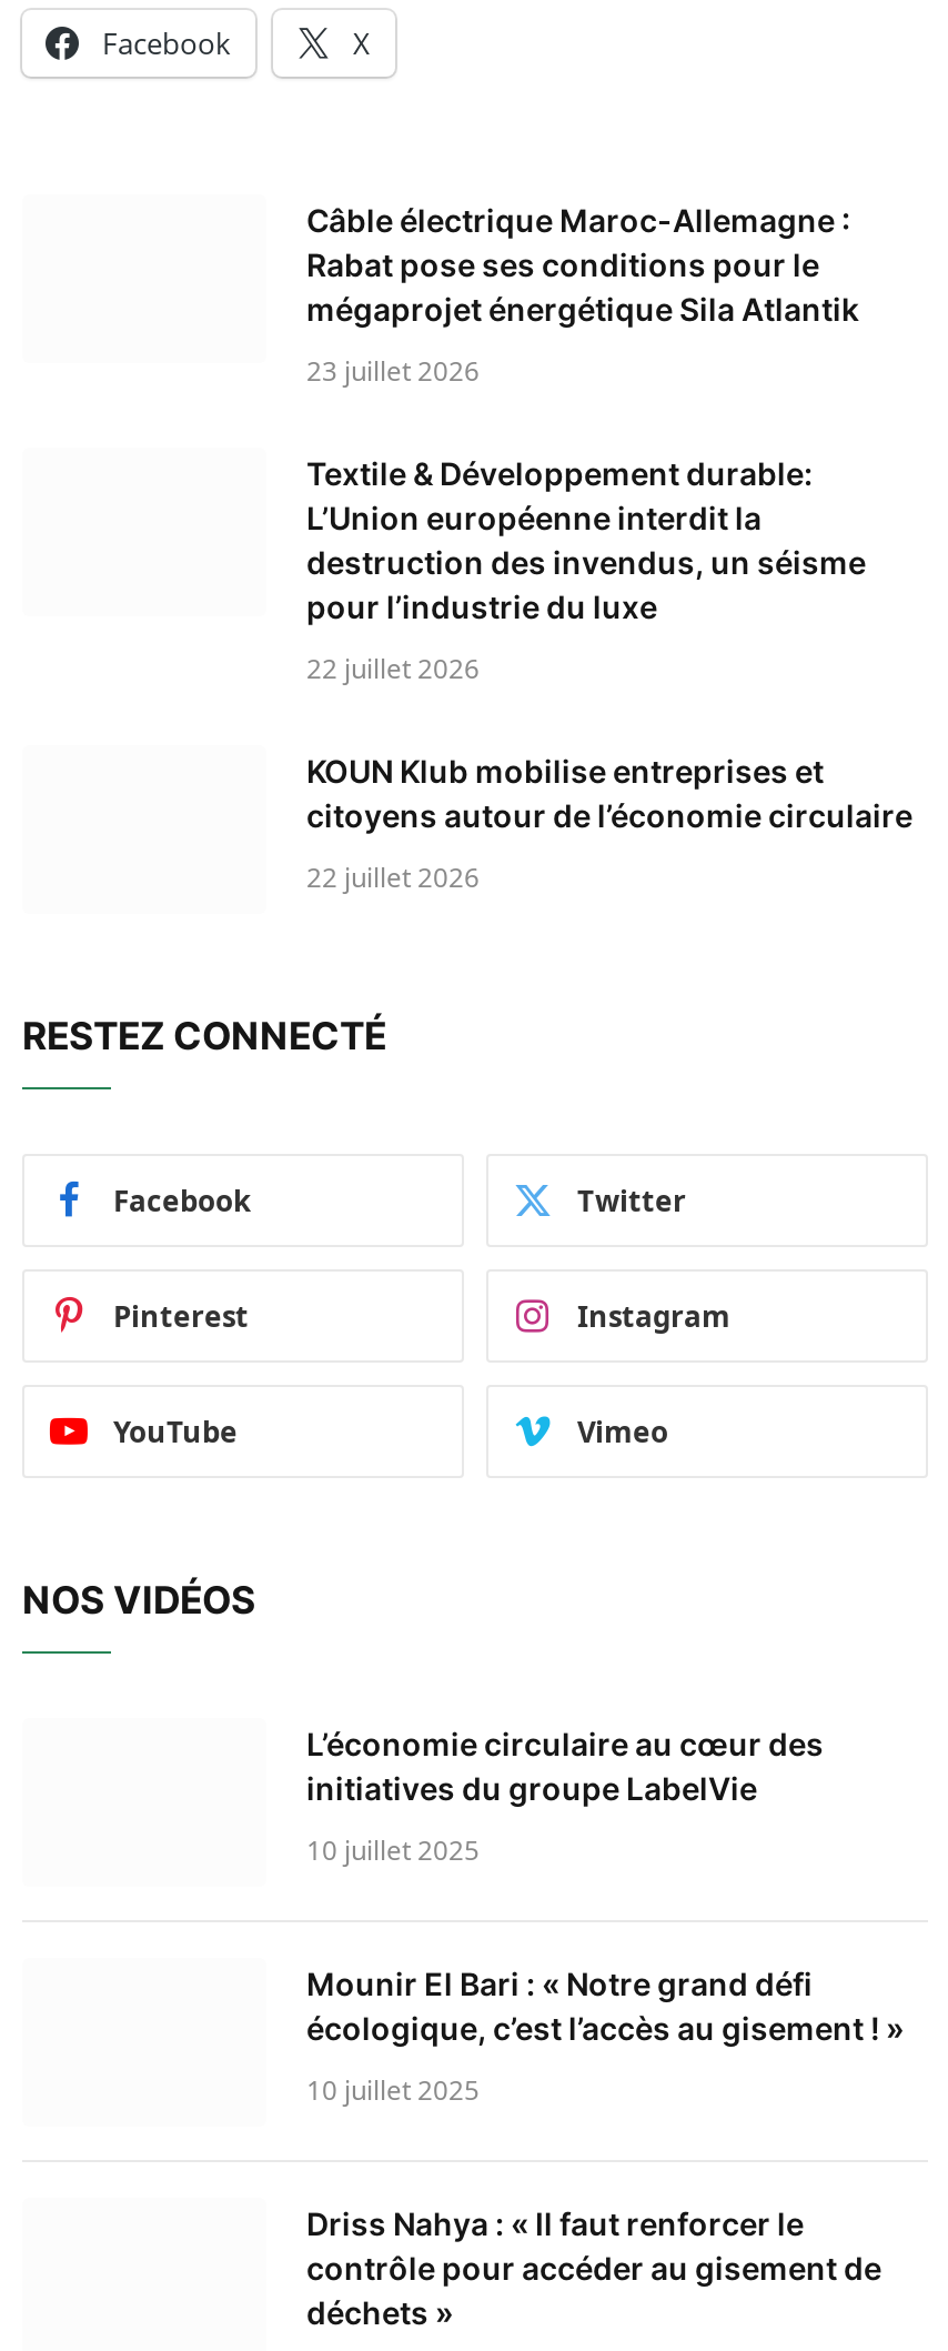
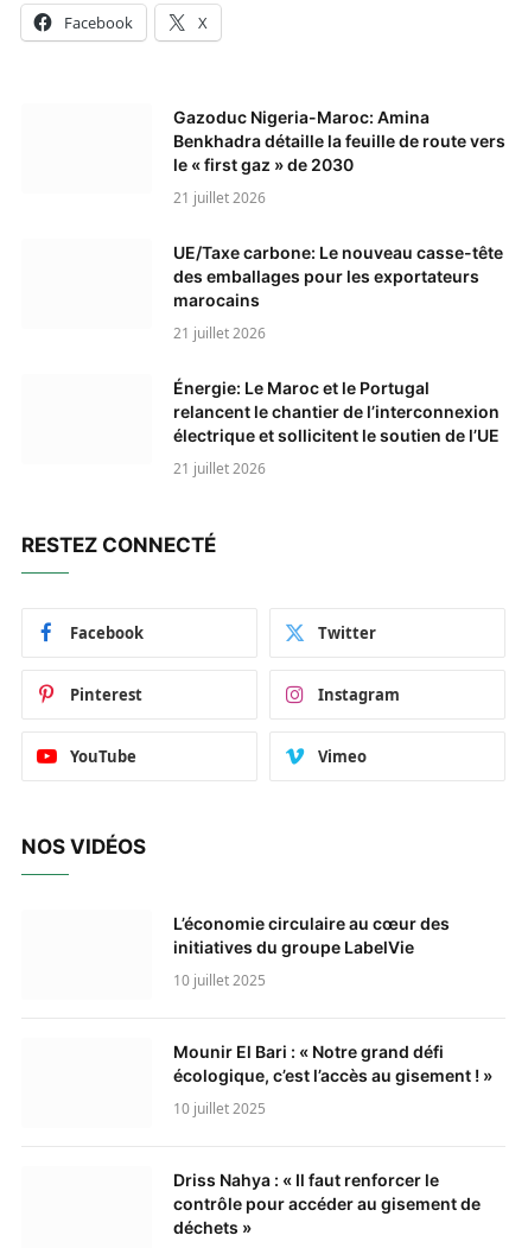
[306,202,859,328] Câble électrique Maroc-Allemagne : | Rabat pose ses conditions pour le | mégaprojet énergétique Sila Atlantik -> [173,107,505,175] Gazoduc Nigeria-Maroc: Amina | Benkhadra détaille la feuille de route vers | le « first gaz » de 2030
[306,353,480,391] 23 juillet 2026 -> [173,188,266,208] 21 juillet 2026
[306,455,866,626] Textile & Développement durable: | L’Union européenne interdit la | destruction des invendus, un séisme | pour l’industrie du luxe -> [173,243,503,310] UE/Taxe carbone: Le nouveau casse-tête | des emballages pour les exportateurs | marocains
[306,651,480,688] 22 juillet 2026 -> [173,323,266,344] 21 juillet 2026
[306,753,912,835] KOUN Klub mobilise entreprises et | citoyens autour de l’économie circulaire -> [173,378,500,446] Énergie: Le Maroc et le Portugal | relancent le chantier de l’interconnexion | électrique et sollicitent le soutien de l’UE
[306,859,480,897] 22 juillet 2026 -> [173,459,266,479] 21 juillet 2026

